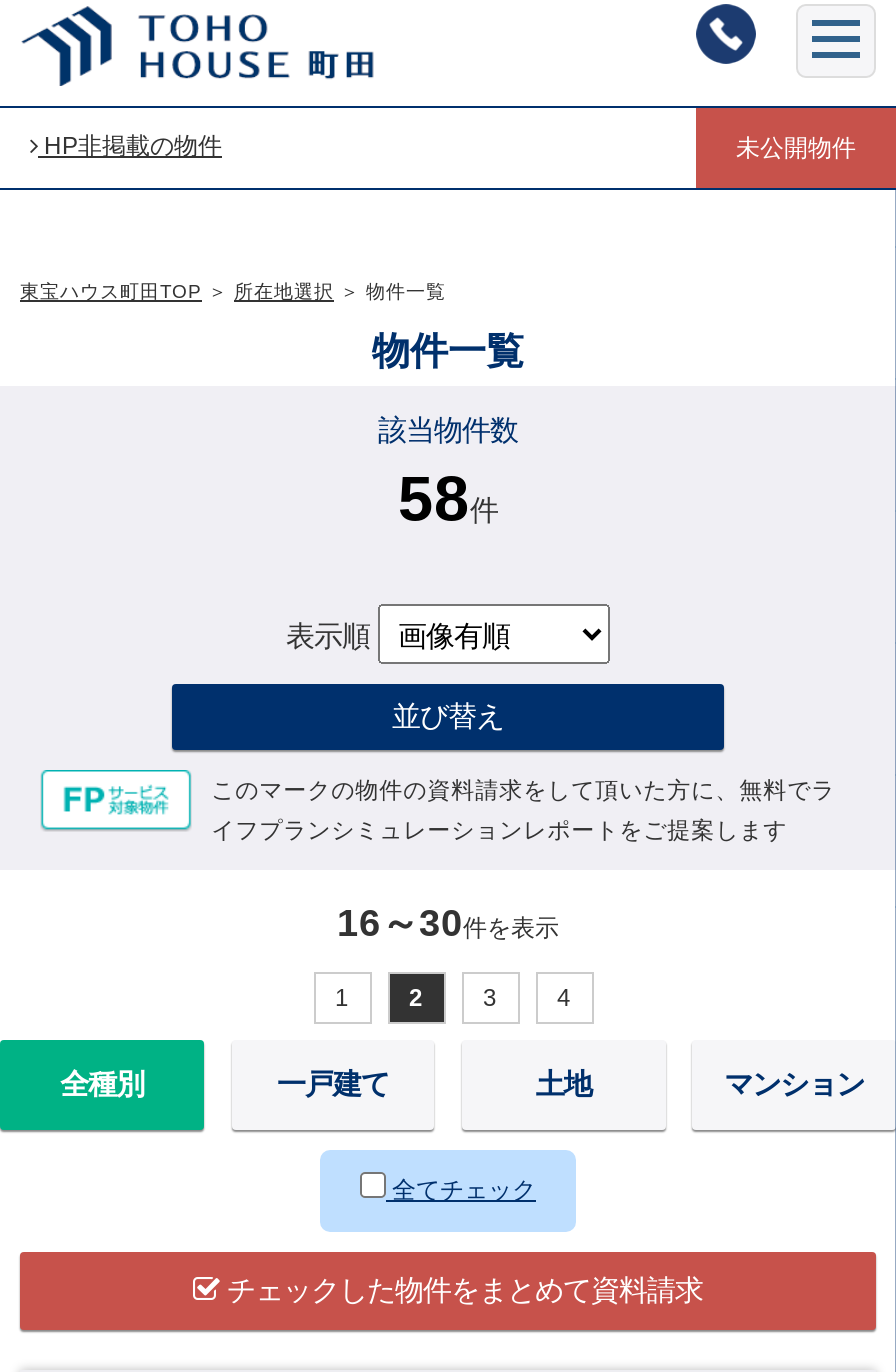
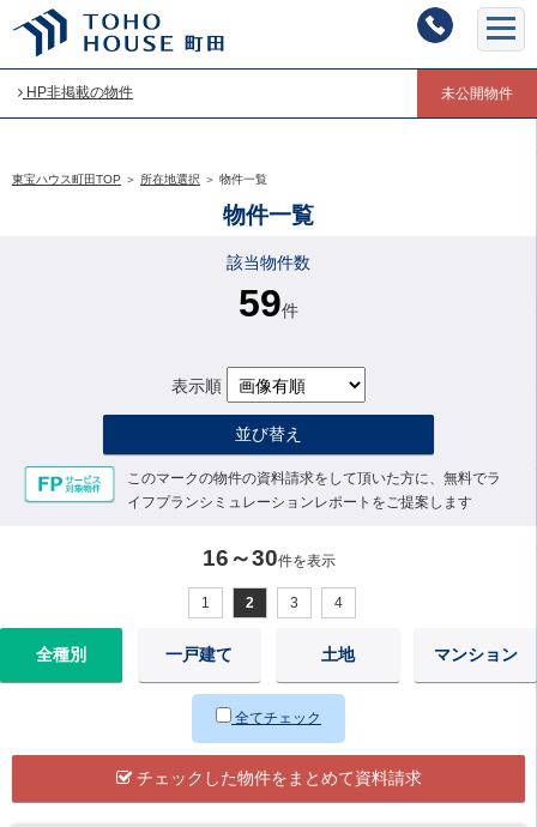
[398,462,498,534] 58件 -> [239,282,298,325] 59件

